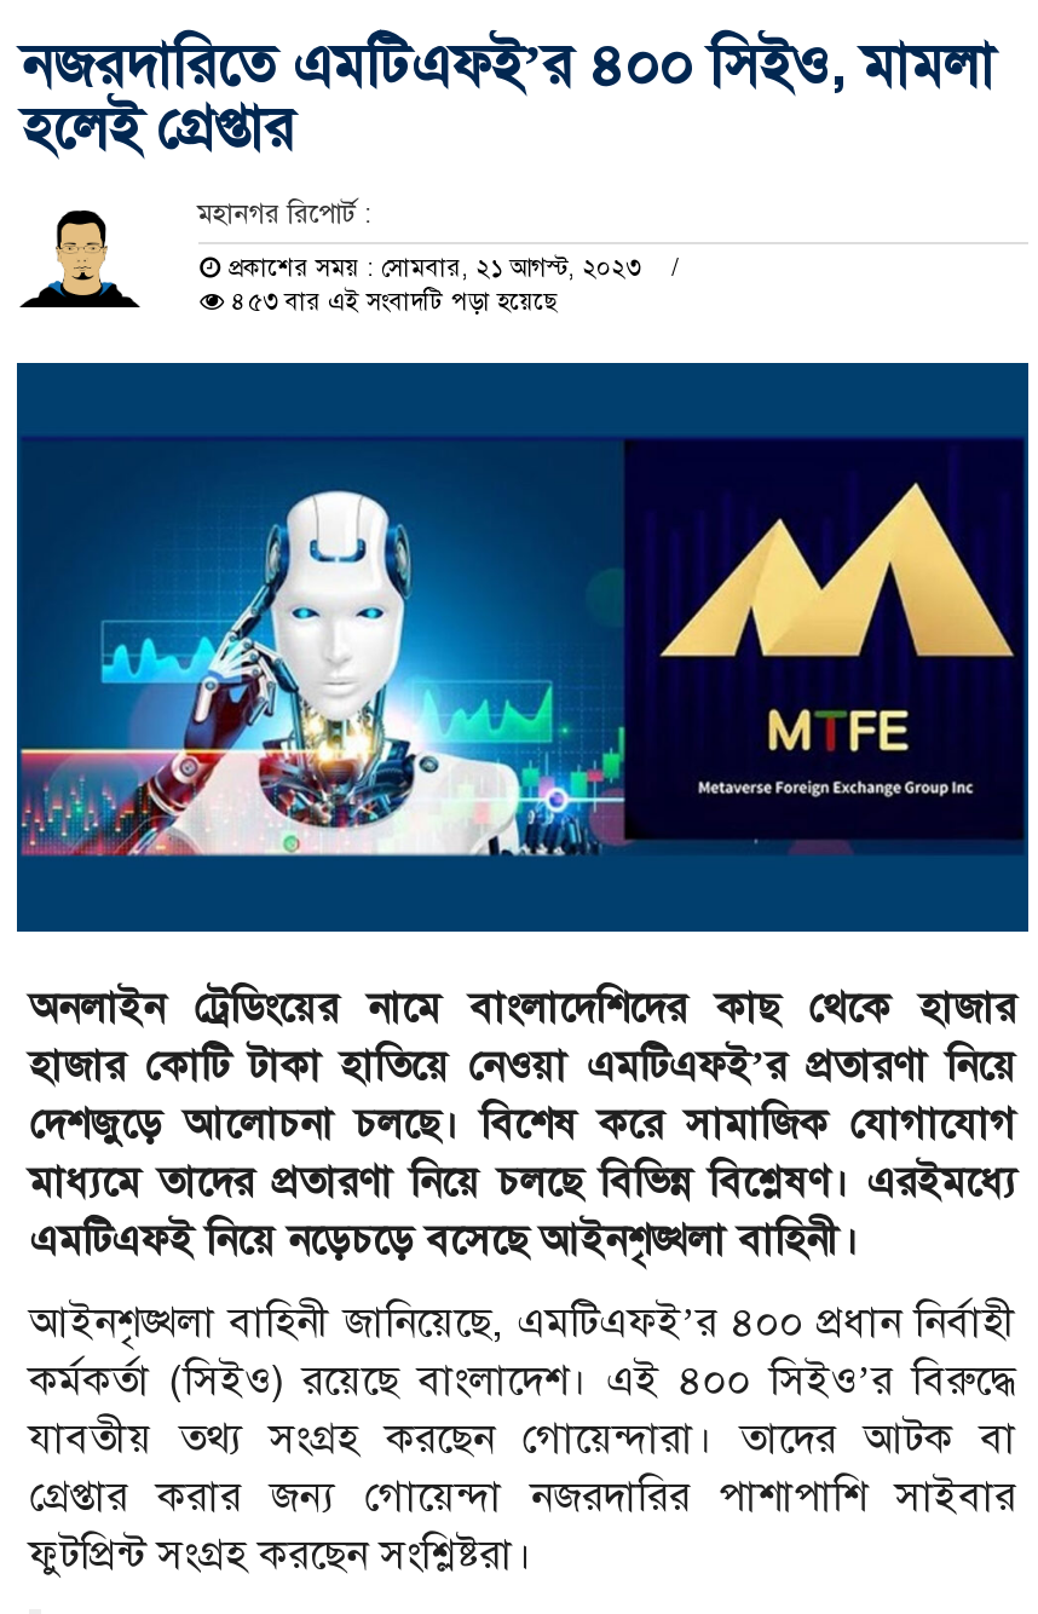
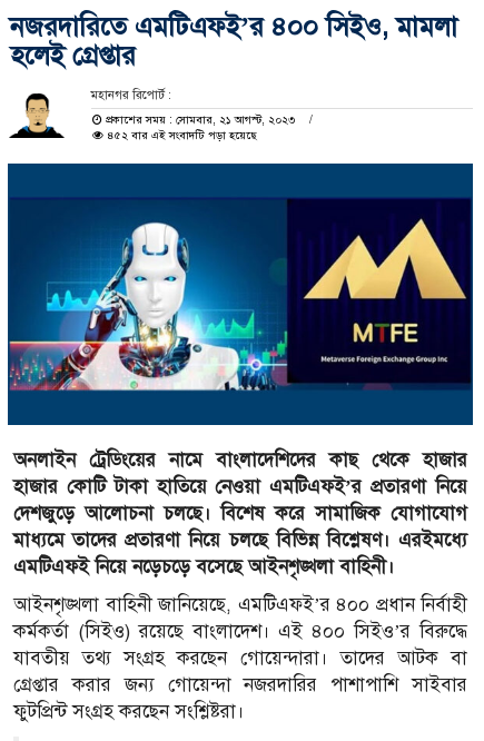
[224,286,558,318] ৪৫৩ বার এই সংবাদটি পড়া হয়েছে -> [103,128,257,143] ৪৫২ বার এই সংবাদটি পড়া হয়েছে

